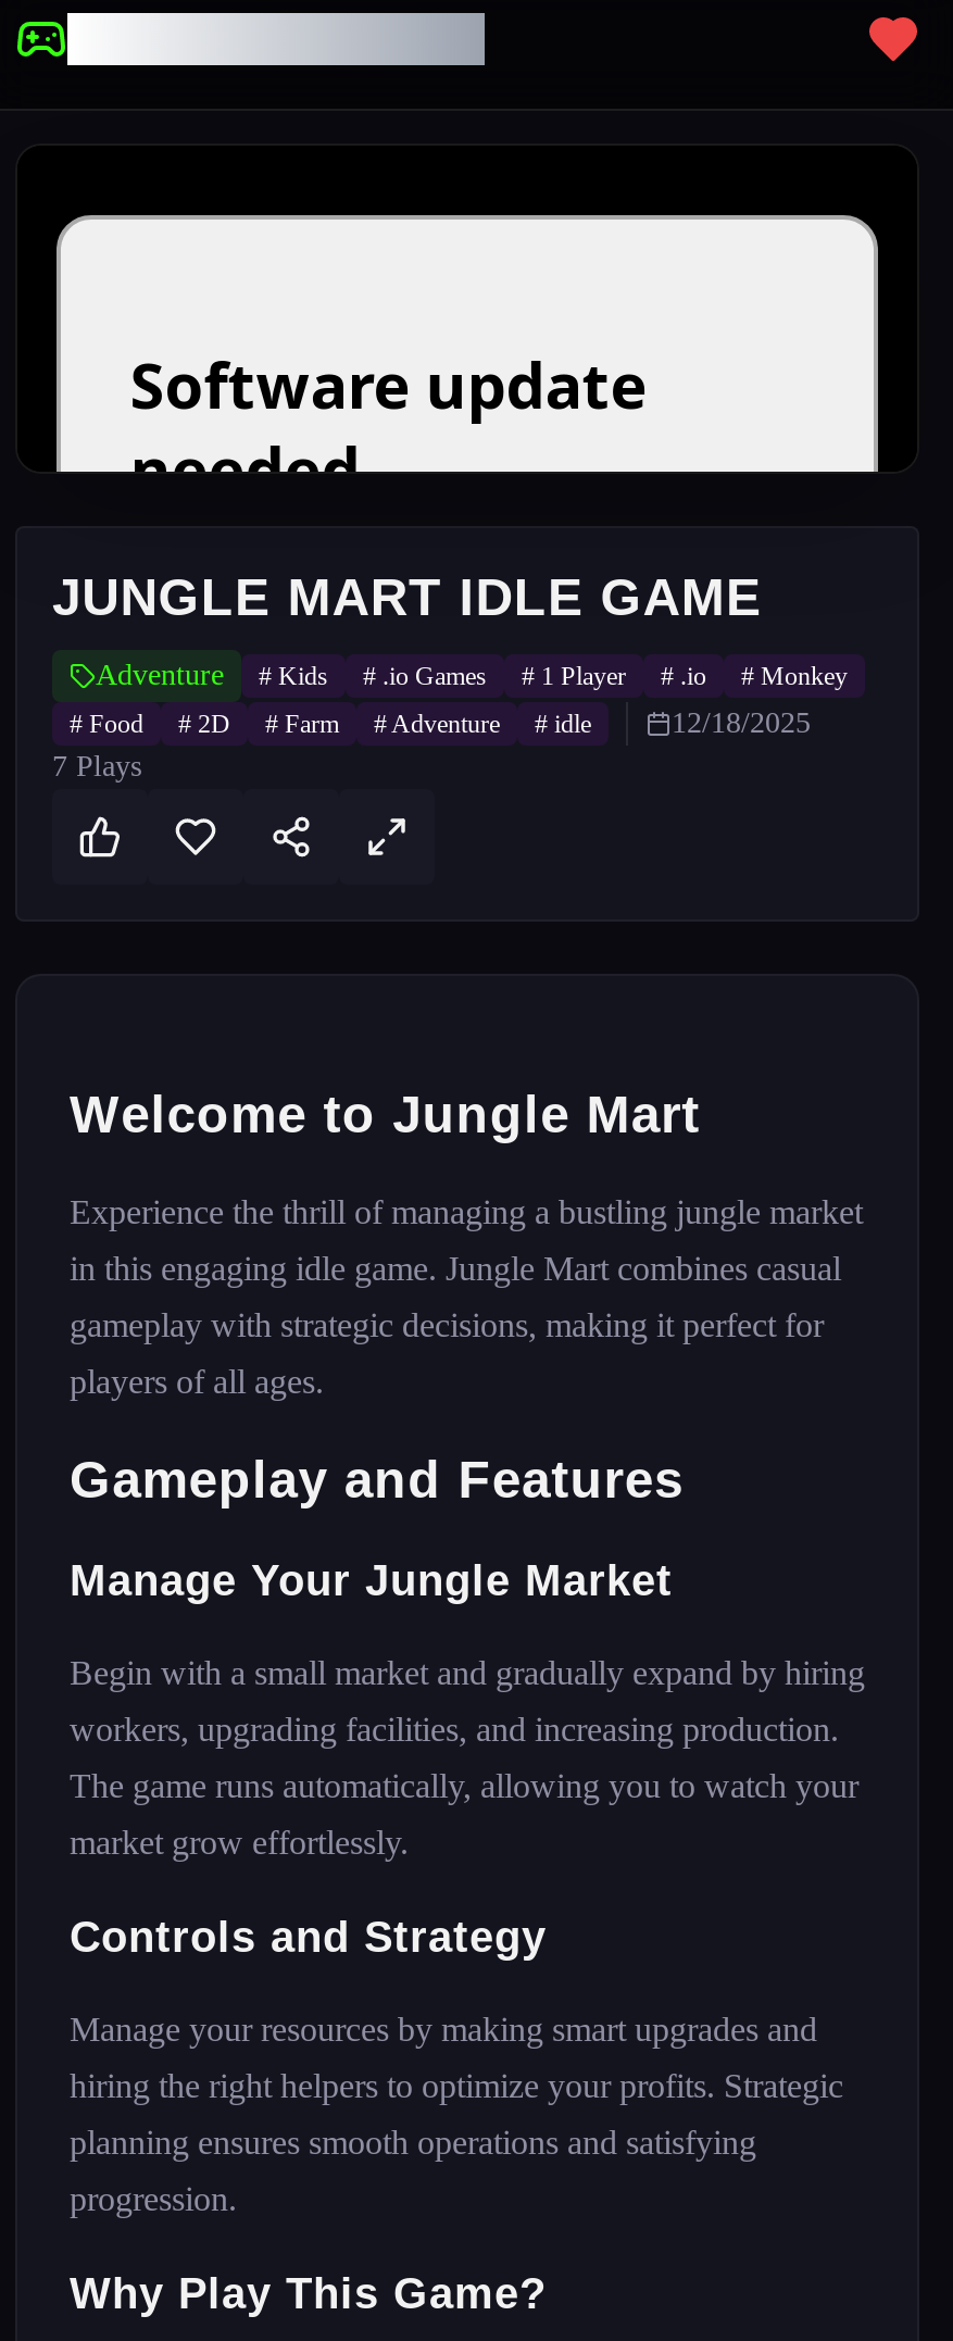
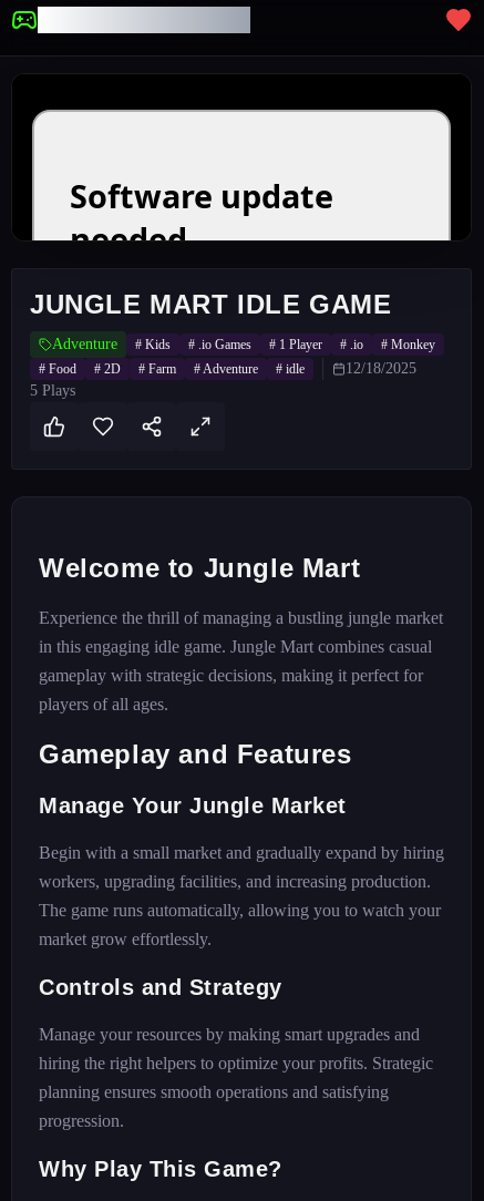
[52,750,141,783] 7 Plays -> [30,382,75,399] 5 Plays

